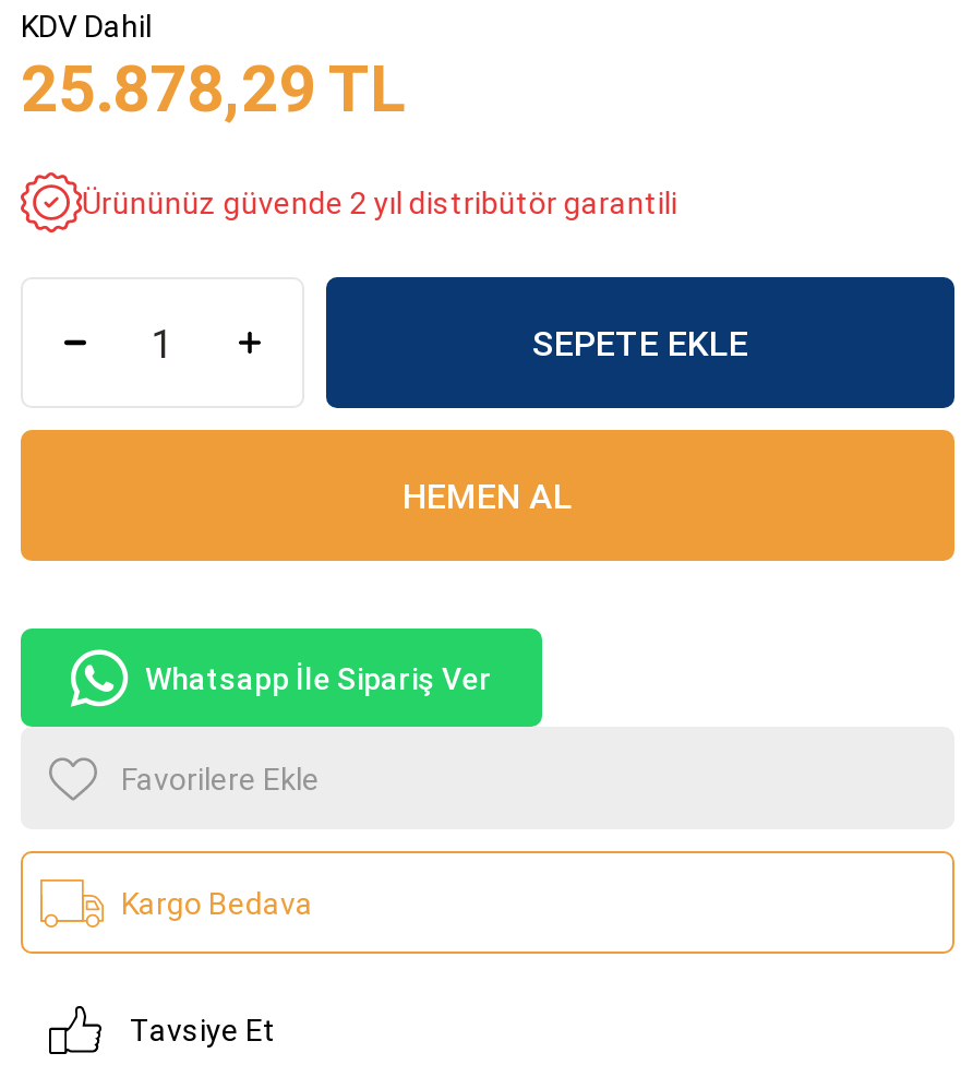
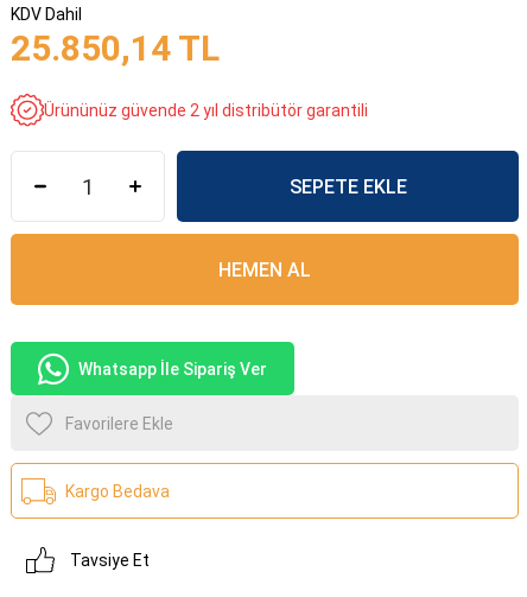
[21,50,405,127] 25.878,29 TL -> [11,27,220,69] 25.850,14 TL

